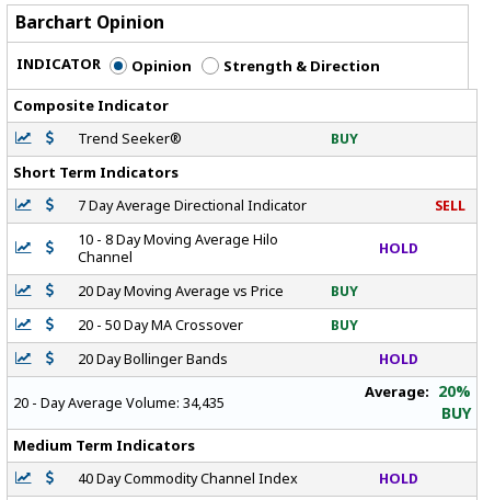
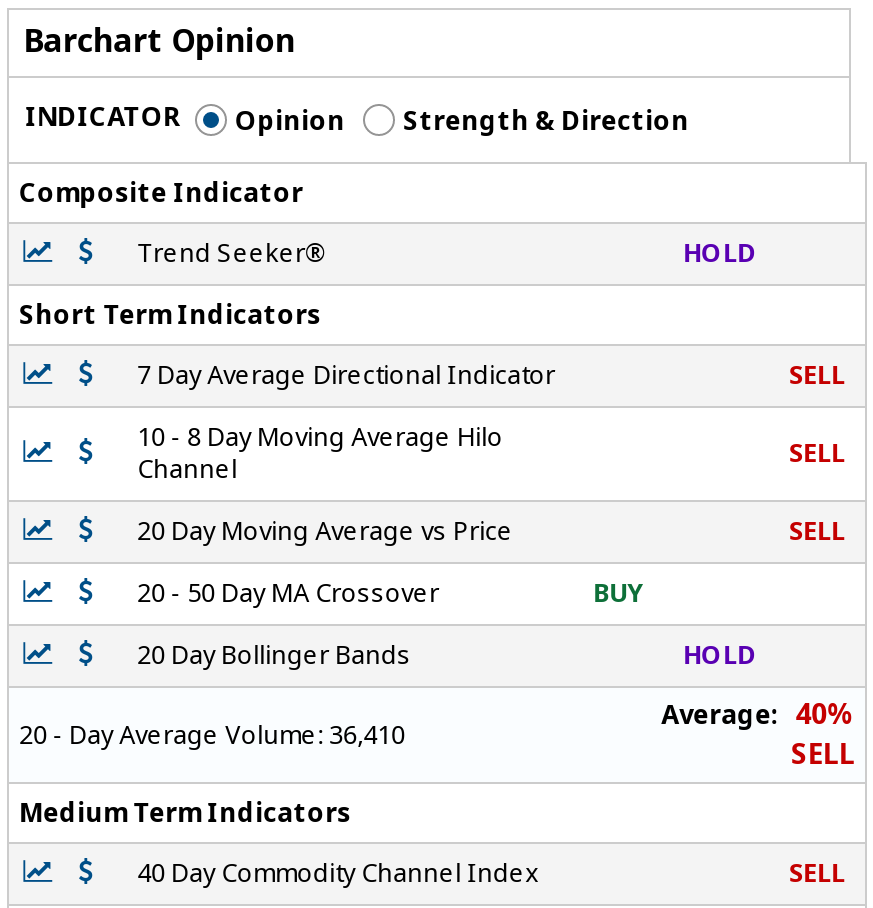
[331,130,358,148] BUY -> [683,237,755,271] HOLD
[379,239,418,258] HOLD -> [789,437,845,471] SELL
[331,282,358,301] BUY -> [789,515,845,549] SELL
[365,381,471,424] Average: 20% | BUY -> [661,695,855,773] Average: 40% | SELL
[13,394,225,413] 20 - Day Average Volume: 34,435 -> [19,719,405,753] 20 - Day Average Volume: 36,410
[379,470,418,488] HOLD -> [789,857,845,891] SELL

